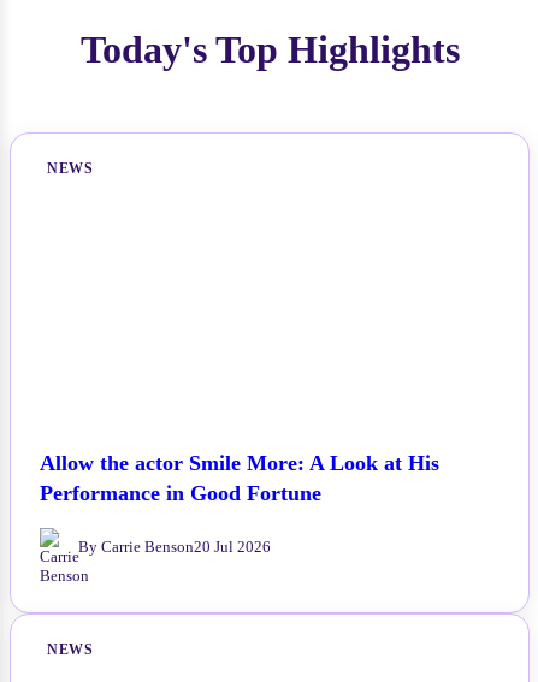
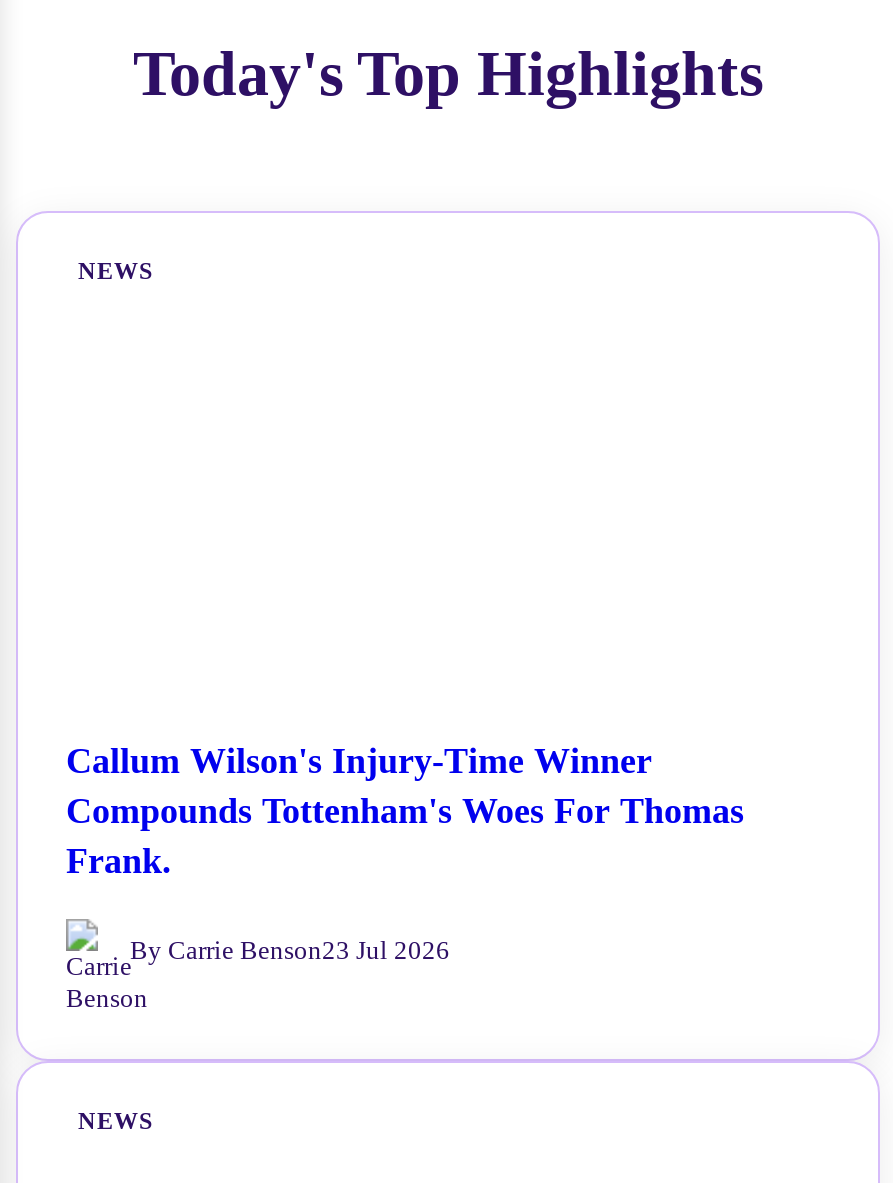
[40,452,439,506] Allow the actor Smile More: A Look at His | Performance in Good Fortune -> [66,742,744,882] Callum Wilson's Injury-Time Winner | Compounds Tottenham's Woes For Thomas | Frank.
[78,538,271,556] By Carrie Benson20 Jul 2026 -> [130,936,450,966] By Carrie Benson23 Jul 2026

